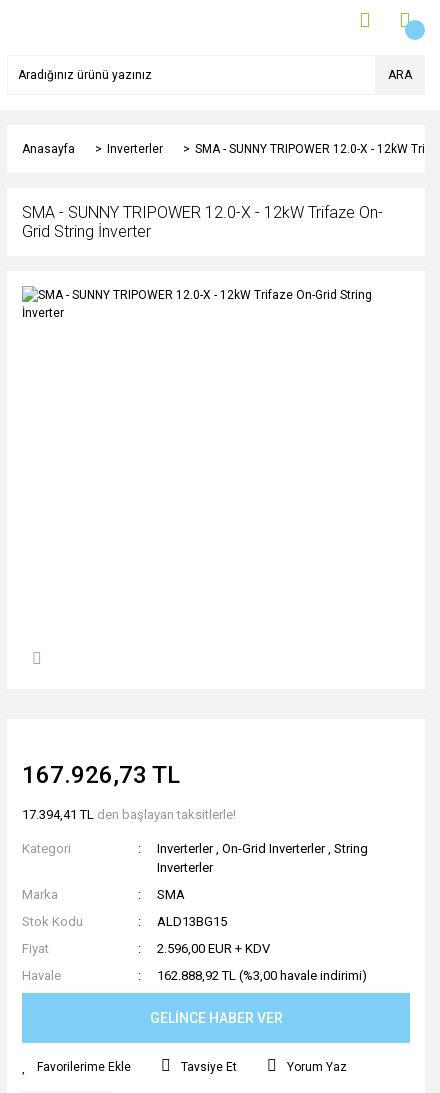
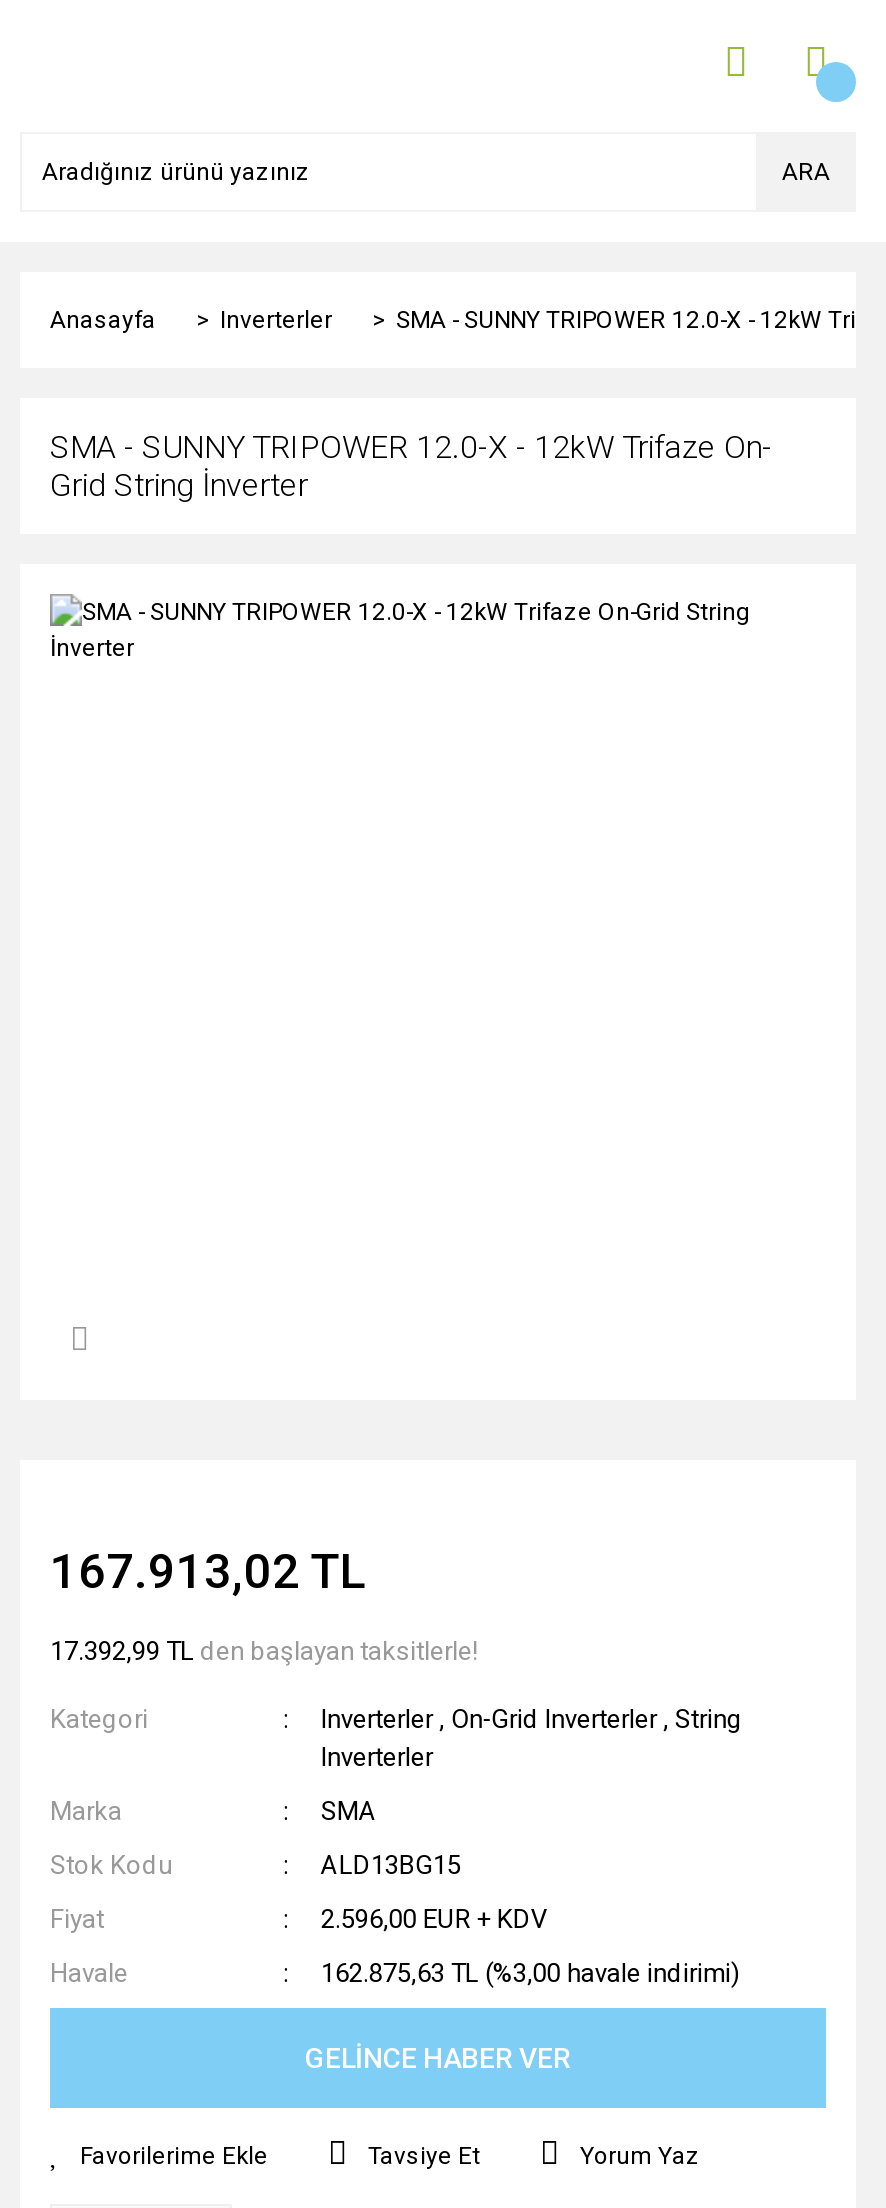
[22,761,180,789] 167.926,73 TL -> [50,1544,366,1600] 167.913,02 TL
[22,807,236,822] 17.394,41 TL den başlayan taksitlerle! -> [50,1636,478,1666] 17.392,99 TL den başlayan taksitlerle!
[157,968,367,983] 162.888,92 TL (%3,00 havale indirimi) -> [321,1958,741,1988] 162.875,63 TL (%3,00 havale indirimi)

